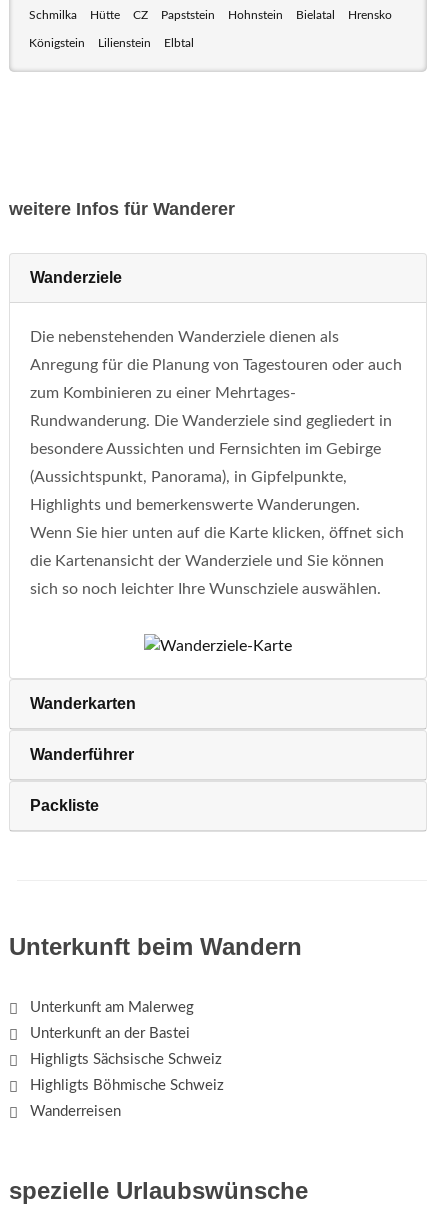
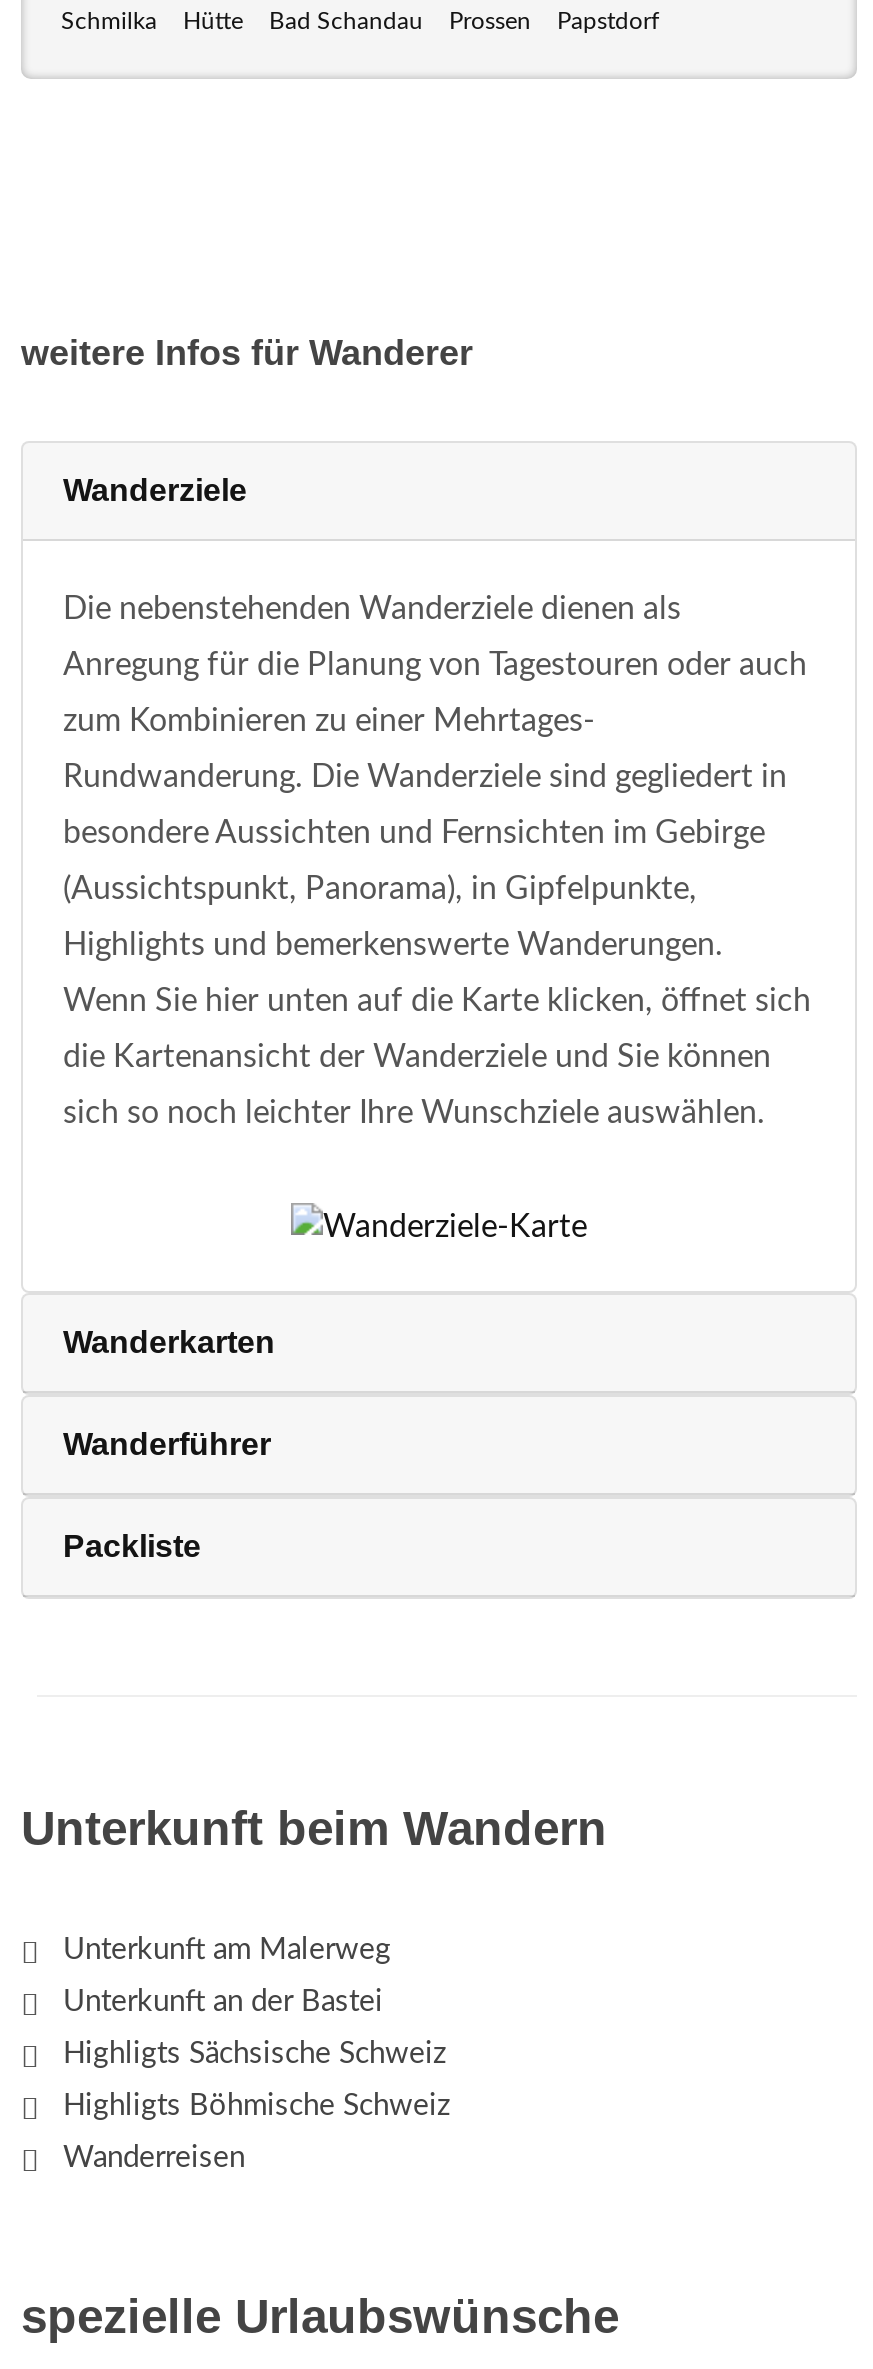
[29,9,392,49] CZ | Papststein | Hohnstein | Bielatal | Hrensko | Königstein | Lilienstein | Elbtal -> [269,9,659,33] Bad Schandau | Prossen | Papstdorf

